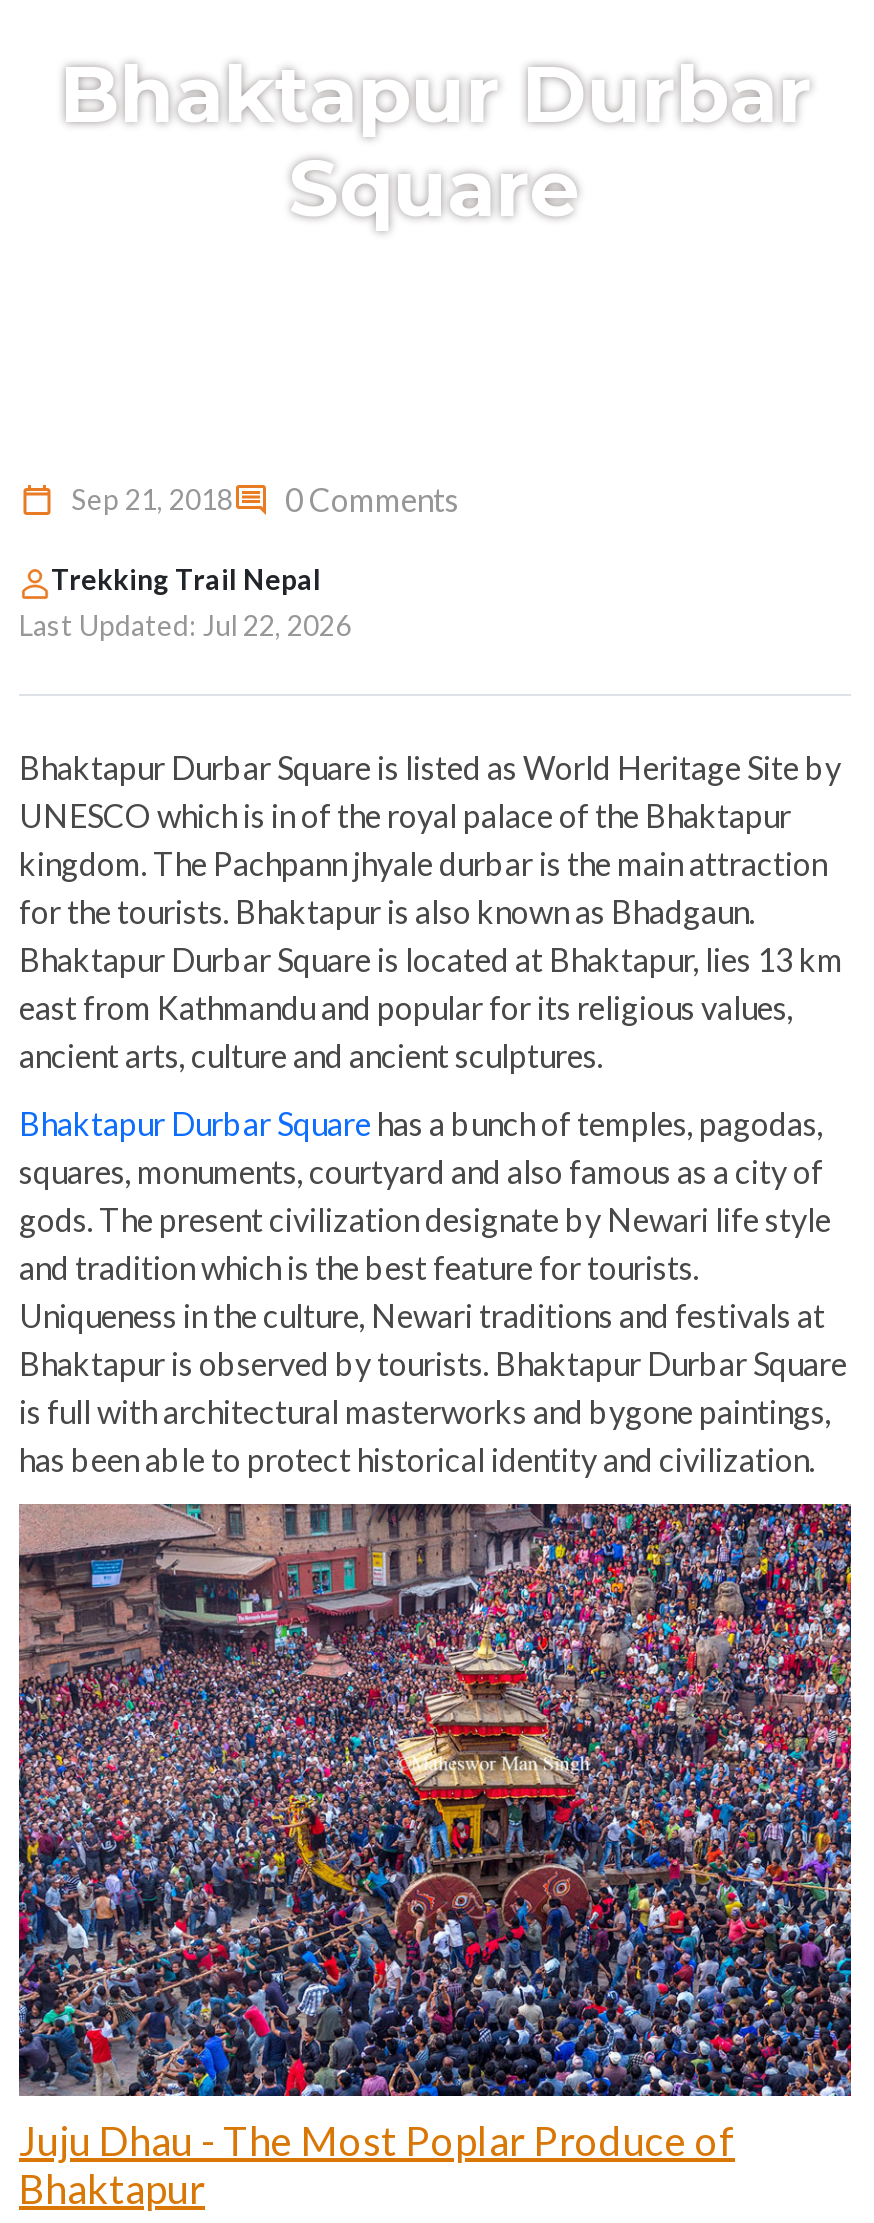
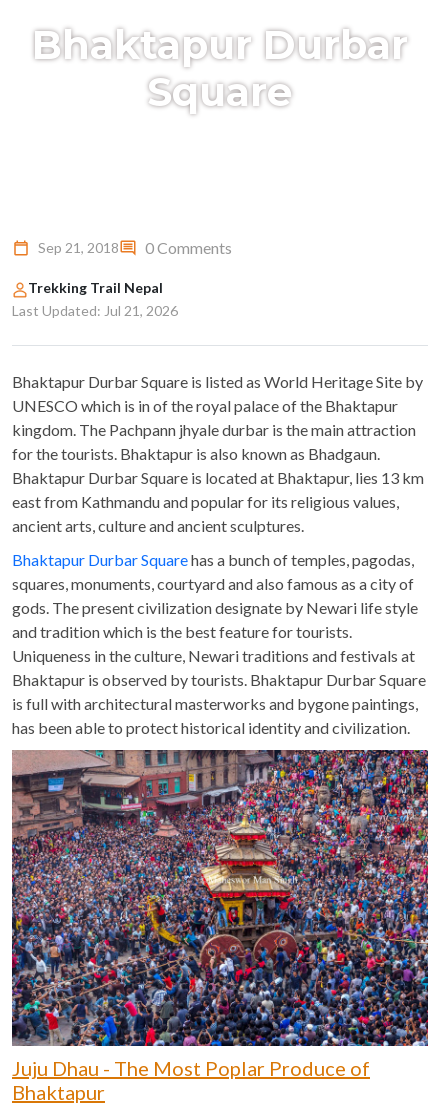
[19,608,351,642] Last Updated: Jul 22, 2026 -> [12,302,178,319] Last Updated: Jul 21, 2026

